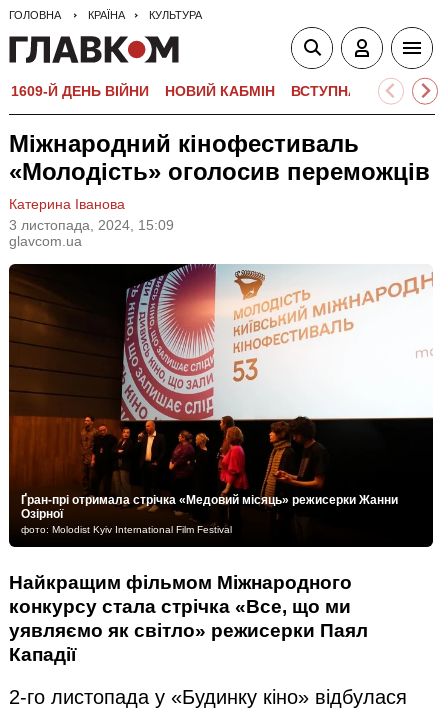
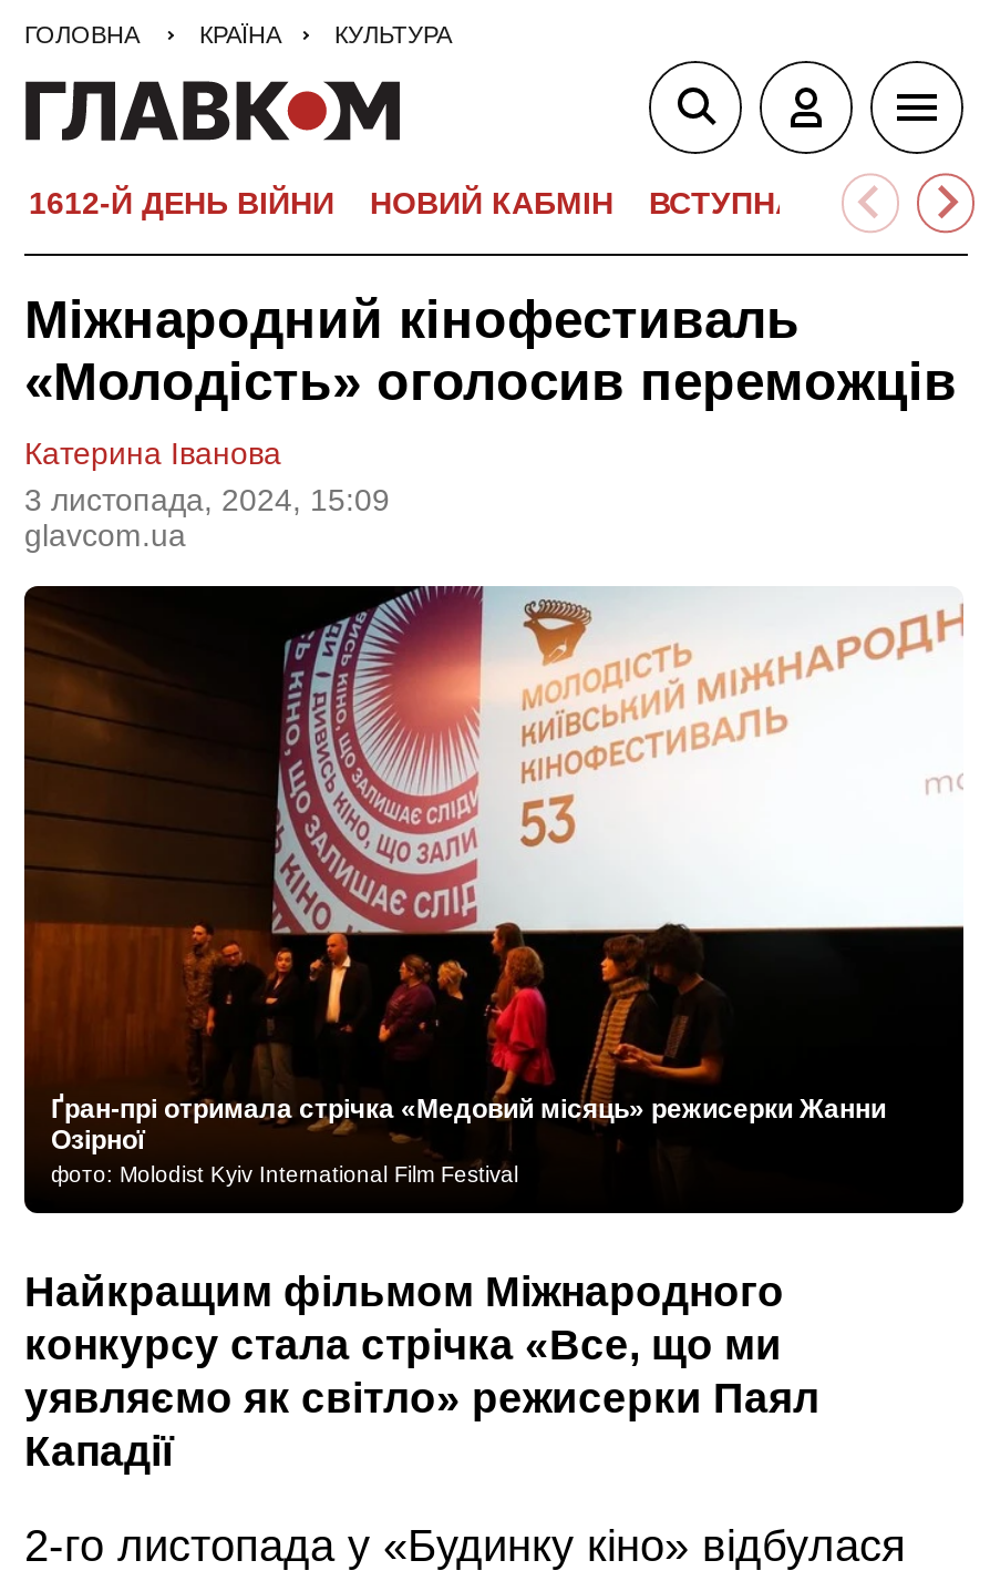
[11,83,149,99] 1609-Й ДЕНЬ ВІЙНИ -> [29,185,334,220] 1612-Й ДЕНЬ ВІЙНИ

